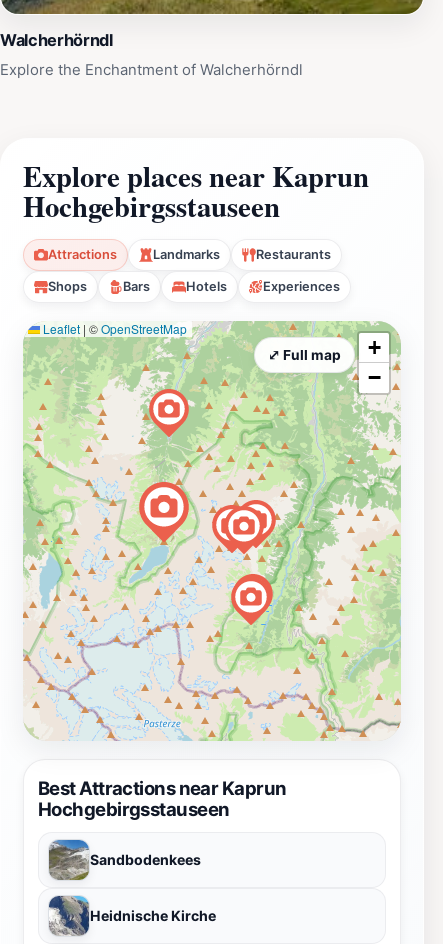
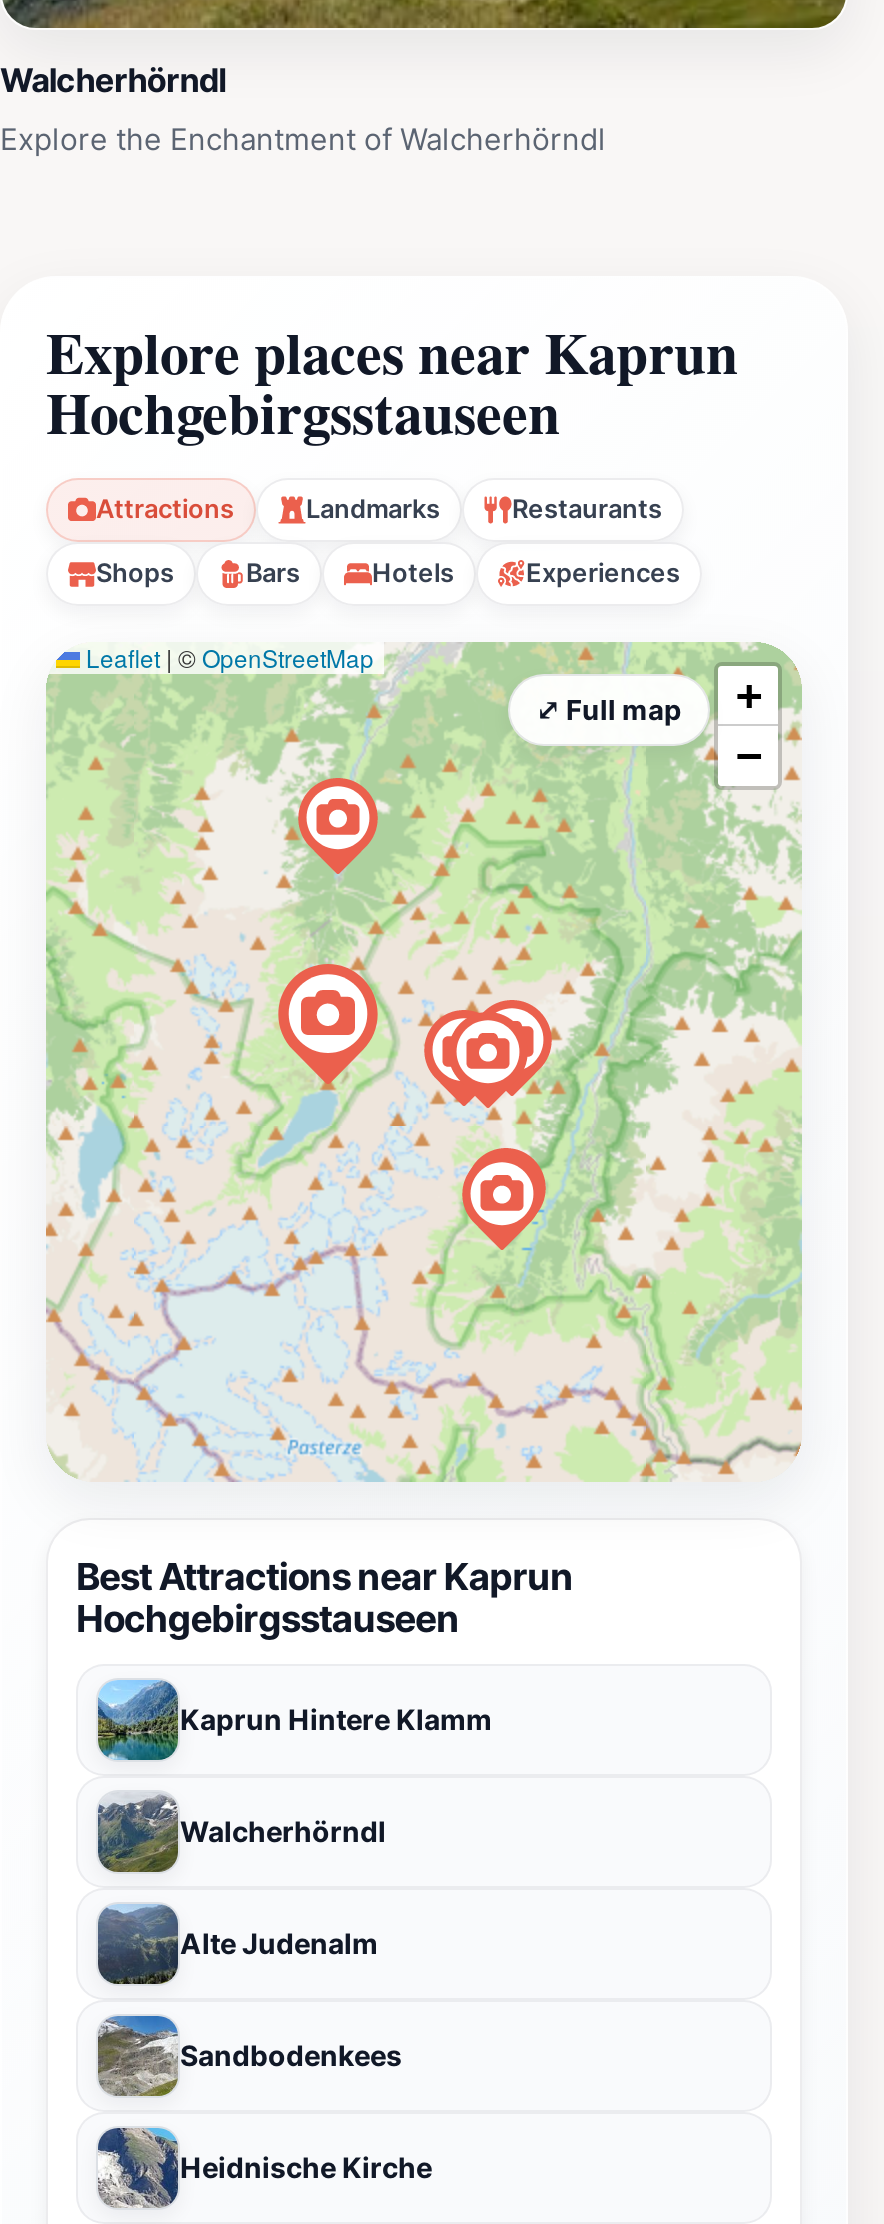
none -> [96,1682,492,1960] [image] | Kaprun Hintere Klamm | Walcherhörndl | Alte Judenalm
none -> [96,1794,174,1874] [image]
none -> [96,1902,178,1986] [image]

